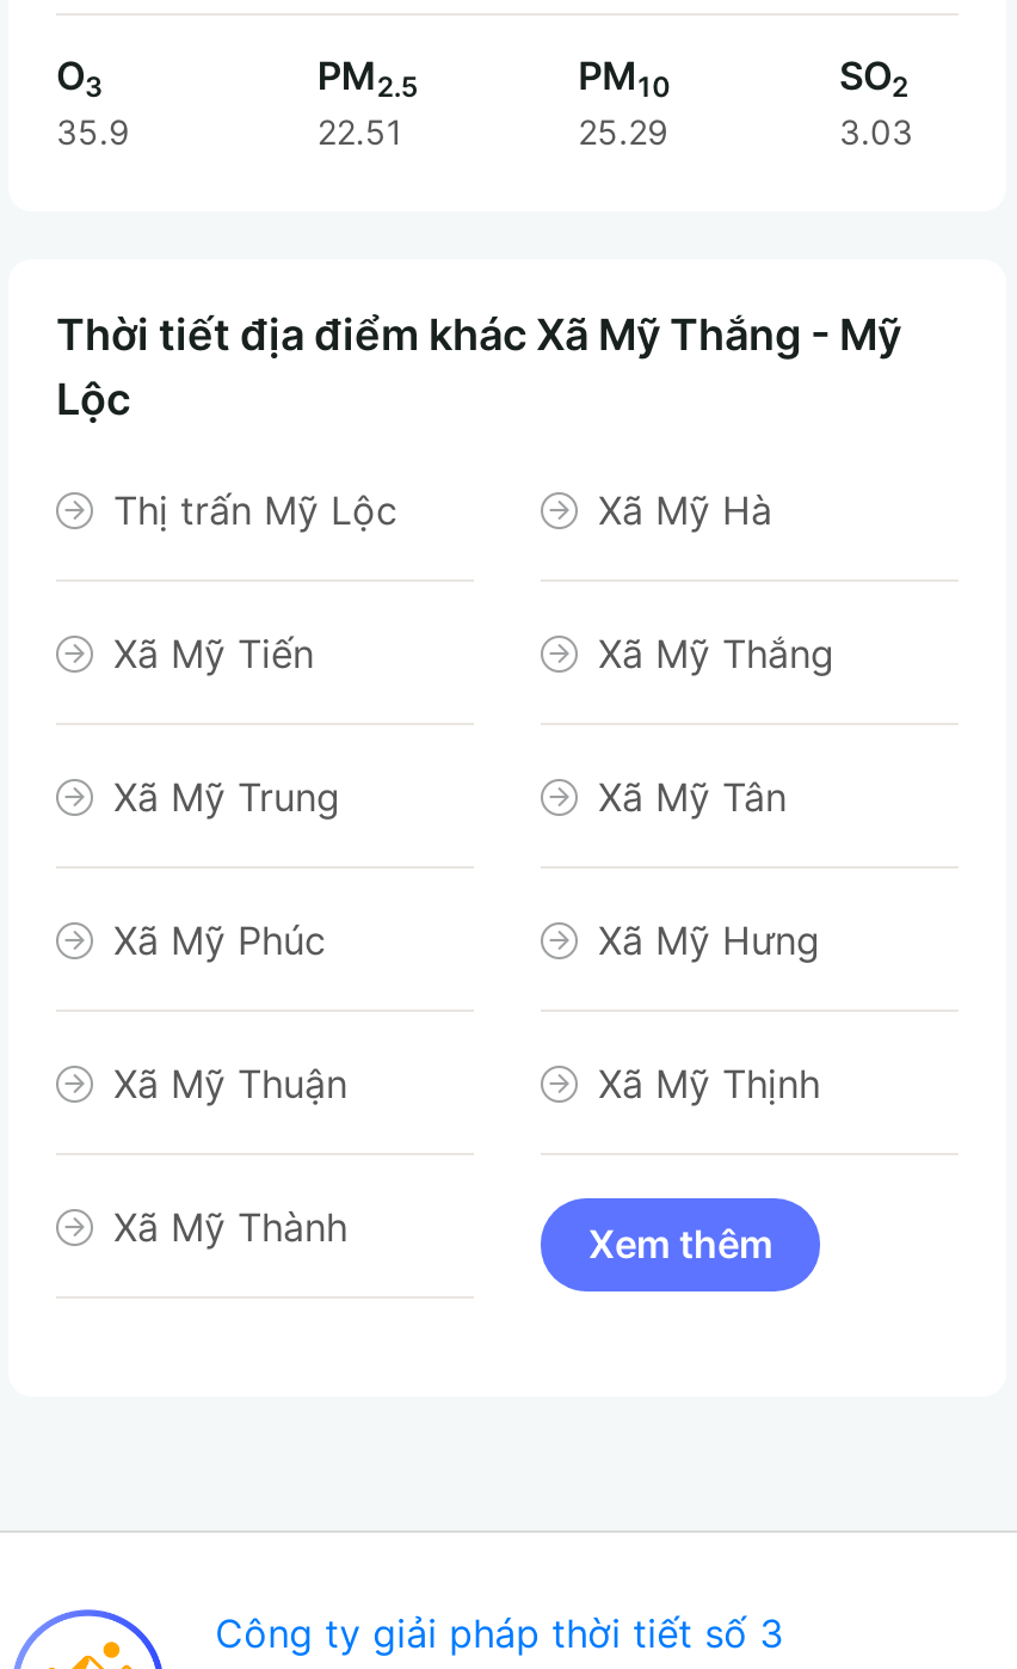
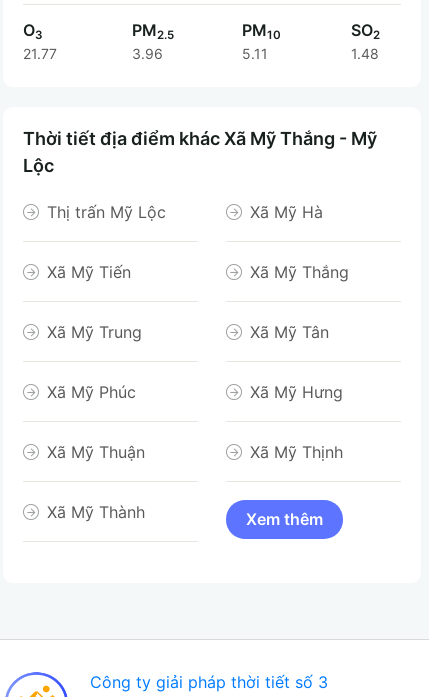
[56,111,130,152] 35.9 -> [23,45,57,62] 21.77
[317,111,403,152] 22.51 -> [132,45,163,62] 3.96
[578,111,669,152] 25.29 -> [242,45,268,62] 5.11
[839,111,913,152] 3.03 -> [351,45,379,62] 1.48

